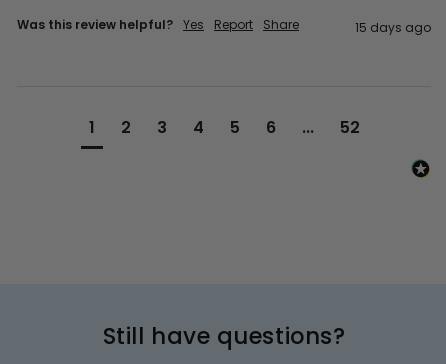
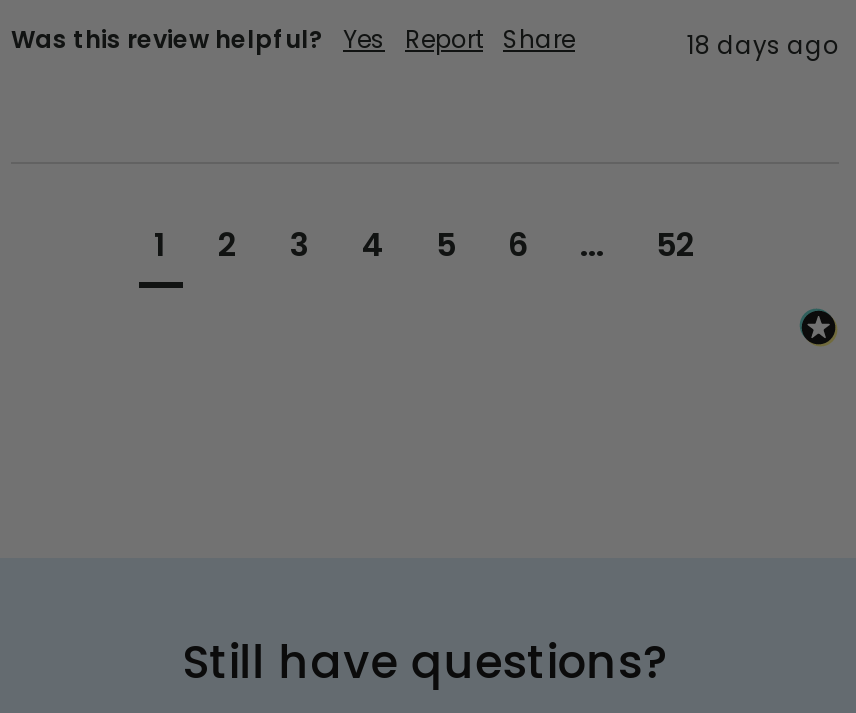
[355,19,431,36] 15 days ago -> [687,28,839,62] 18 days ago

